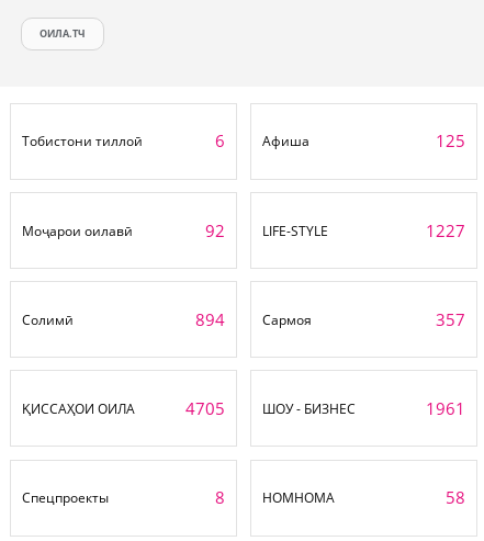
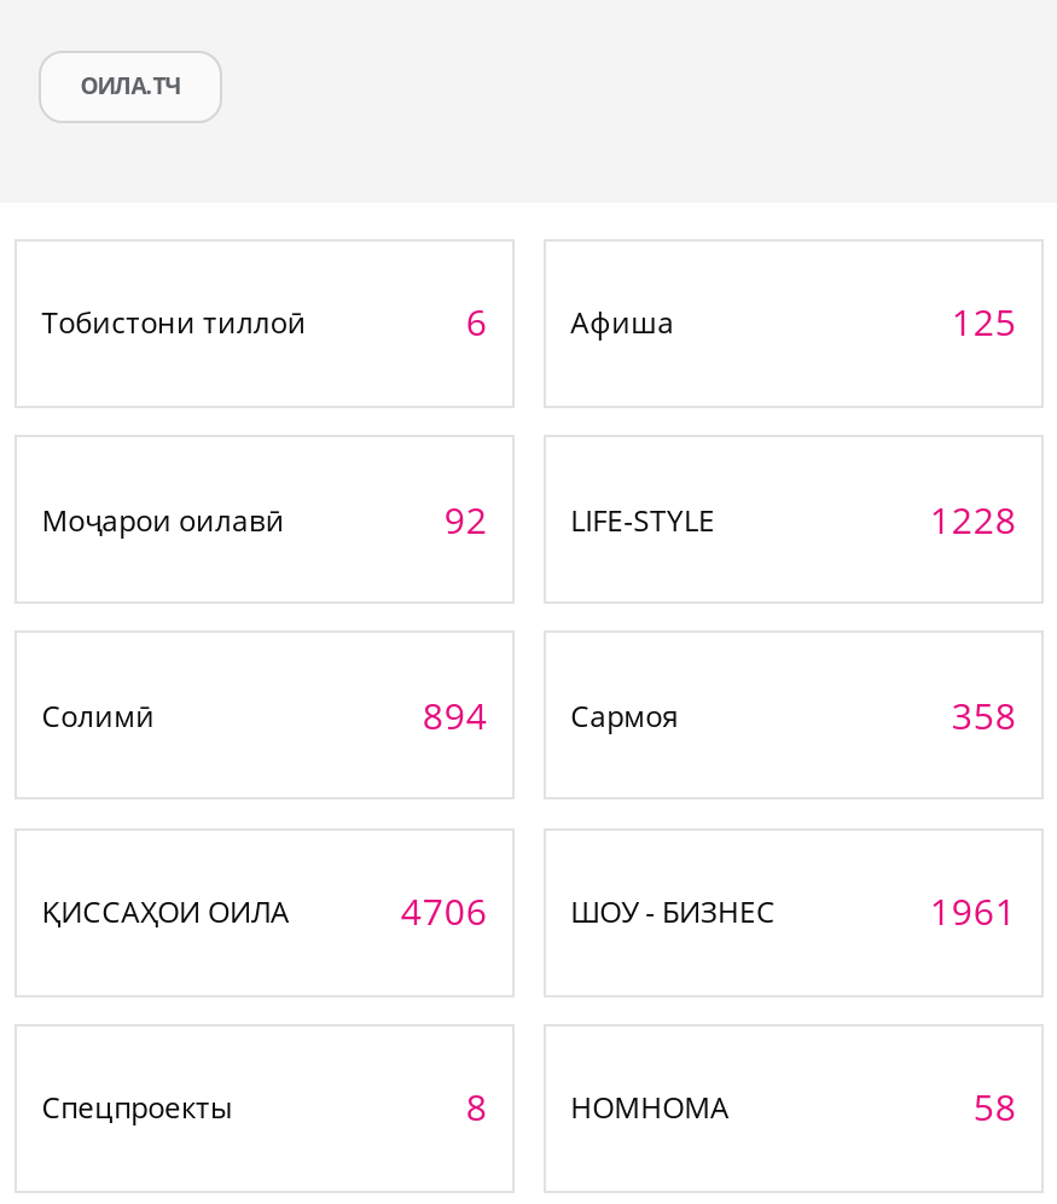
[426,219,465,241] 1227 -> [930,494,1017,542] 1228
[436,308,465,330] 357 -> [952,690,1017,739] 358
[185,397,225,419] 4705 -> [401,886,488,935] 4706

